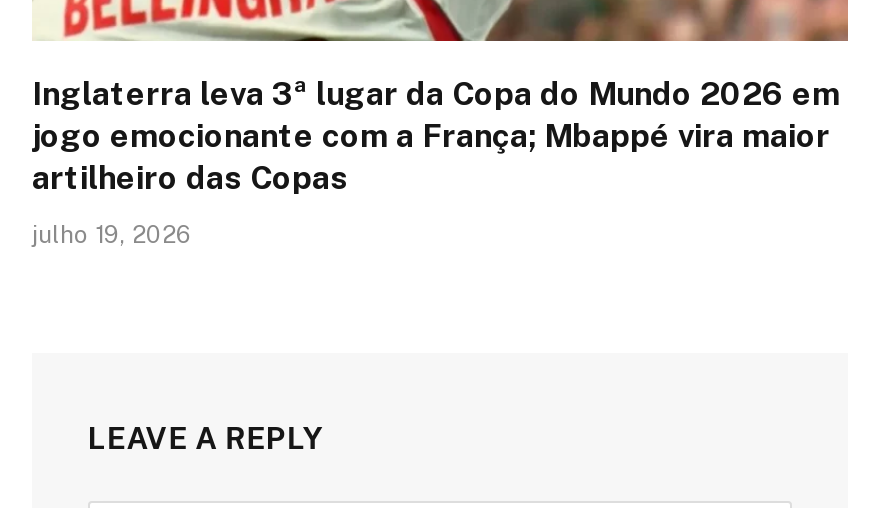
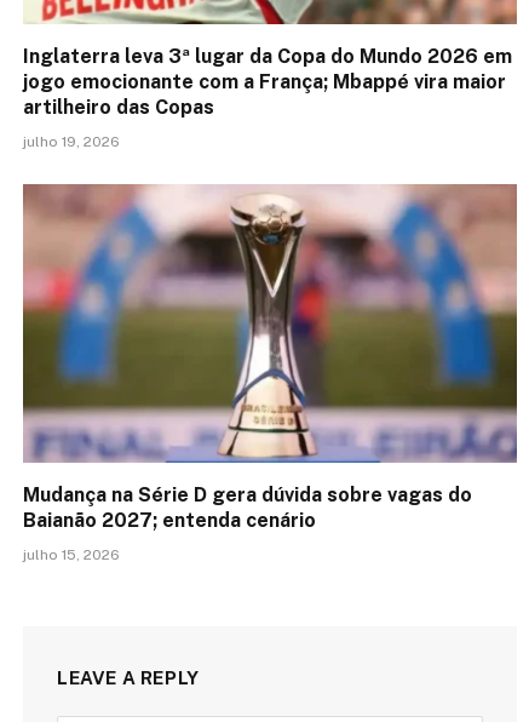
none -> [22,183,518,563] [image] | Mudança na Série D gera dúvida sobre vagas do | Baianão 2027; entenda cenário | julho 15, 2026

